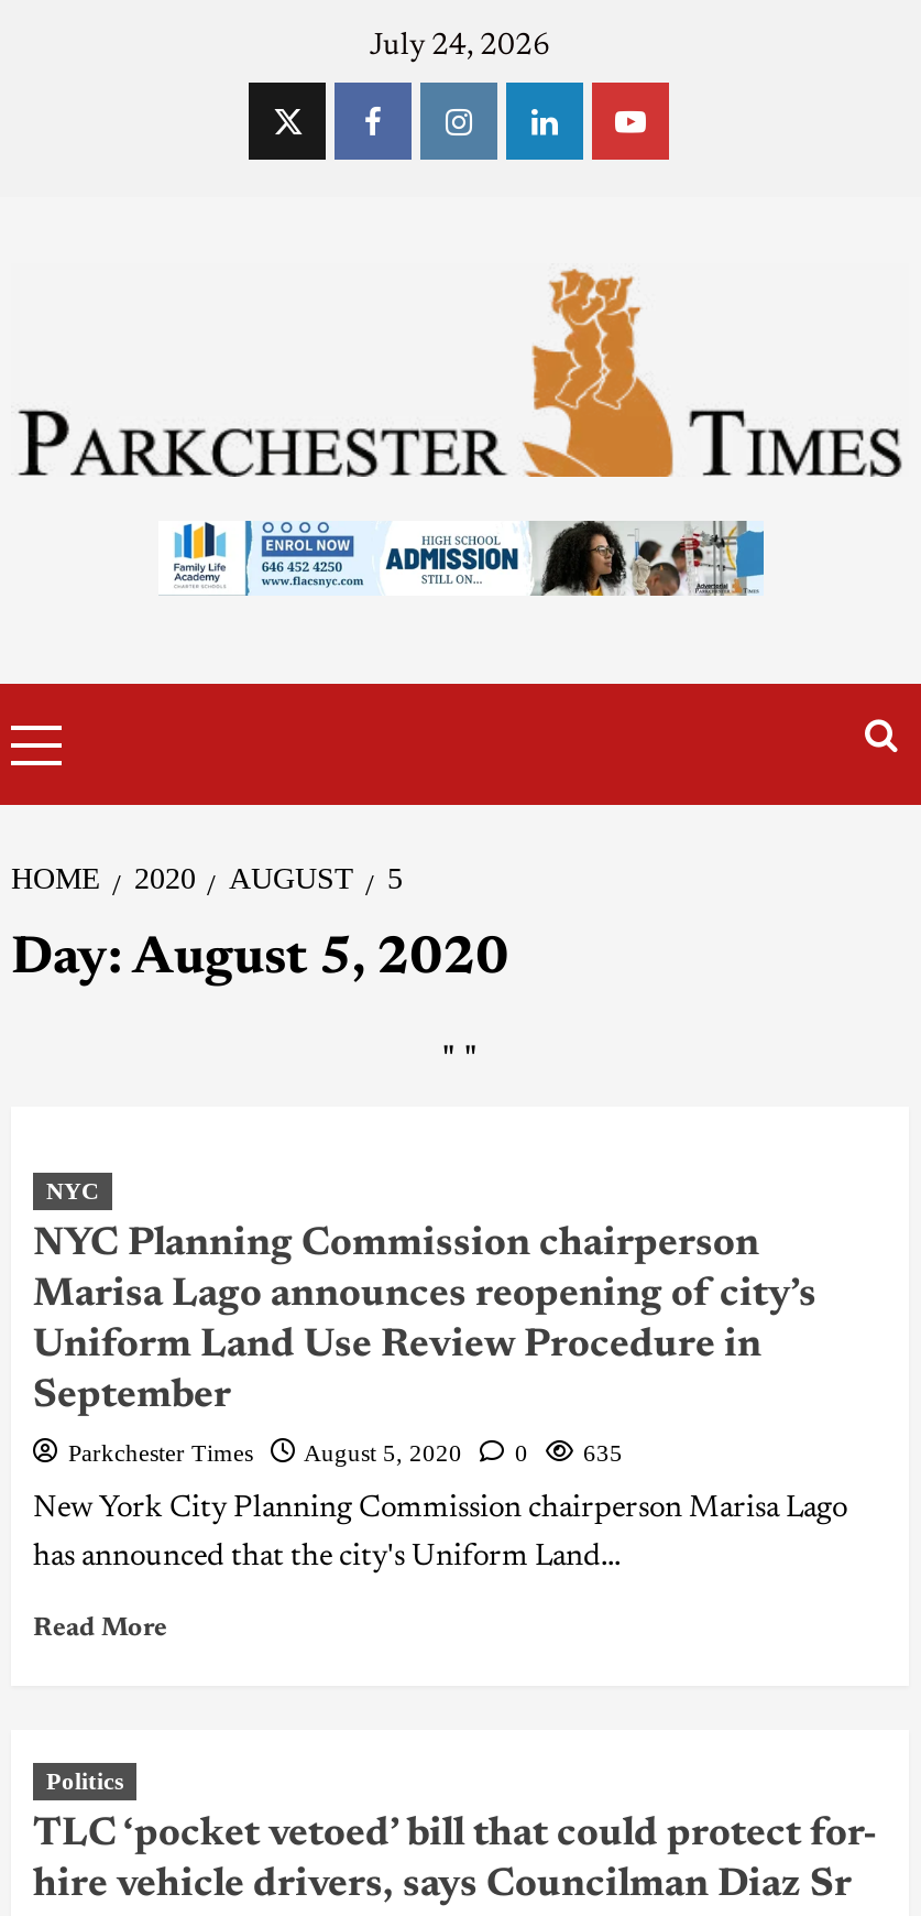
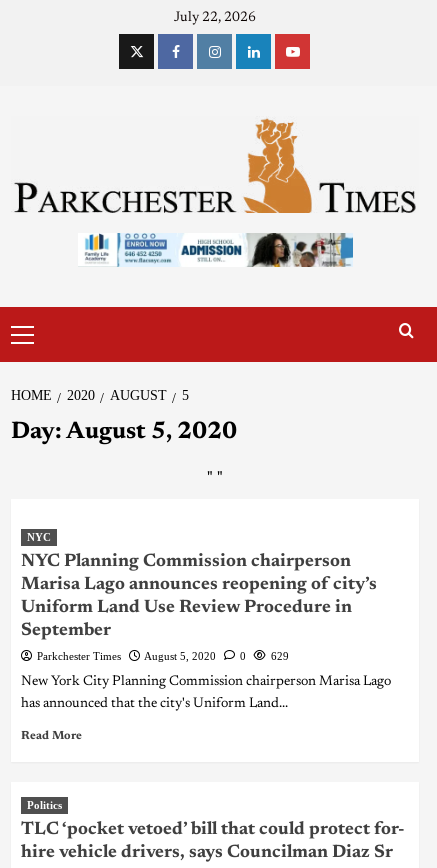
[370,32,550,63] July 24, 2026 -> [174,11,256,25] July 22, 2026
[583,1439,623,1466] 635 -> [271,650,289,662] 629

